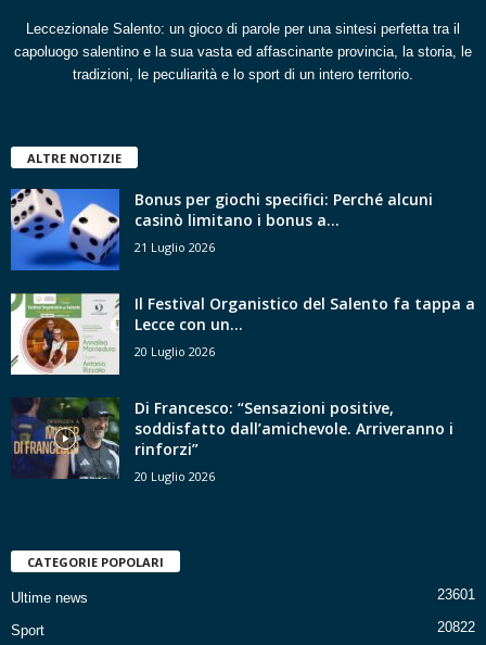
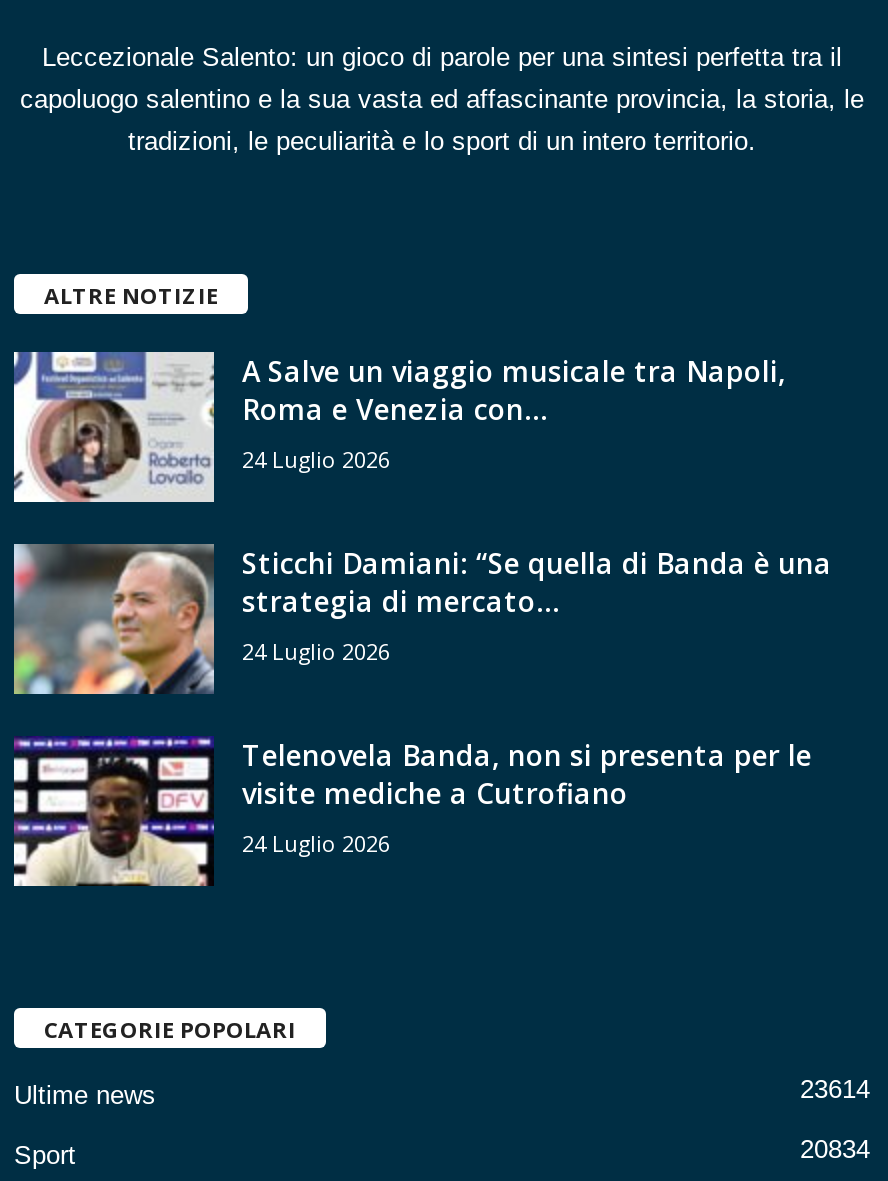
[10,188,433,271] [image] | Bonus per giochi specifici: Perché alcuni | casinò limitano i bonus a... | 21 Luglio 2026 -> [12,350,786,504] [image] | A Salve un viaggio musicale tra Napoli, | Roma e Venezia con... | 24 Luglio 2026
[10,292,475,376] [image] | Il Festival Organistico del Salento fa tappa a | Lecce con un... | 20 Luglio 2026 -> [12,544,832,696] [image] | Sticchi Damiani: “Se quella di Banda è una | strategia di mercato... | 24 Luglio 2026
[11,397,453,485] [image] | Di Francesco: “Sensazioni positive, | soddisfatto dall’amichevole. Arriveranno i | rinforzi” | 20 Luglio 2026 -> [12,736,812,888] [image] | Telenovela Banda, non si presenta per le | visite mediche a Cutrofiano | 24 Luglio 2026
[437,587,475,603] 23601 -> [800,1074,870,1104] 23614
[437,619,475,635] 20822 -> [800,1134,870,1164] 20834

